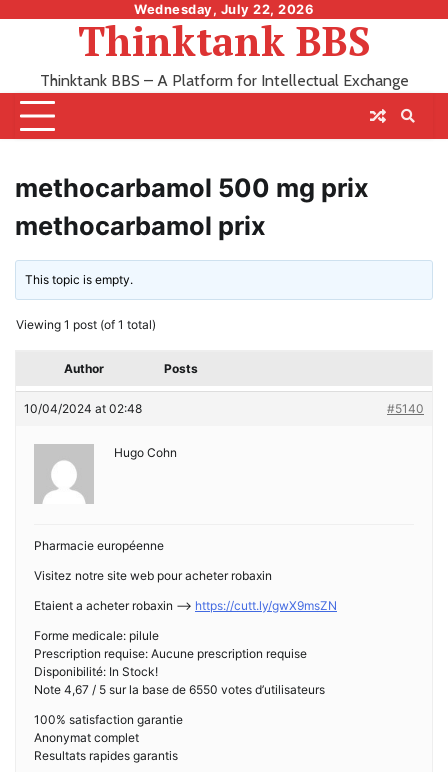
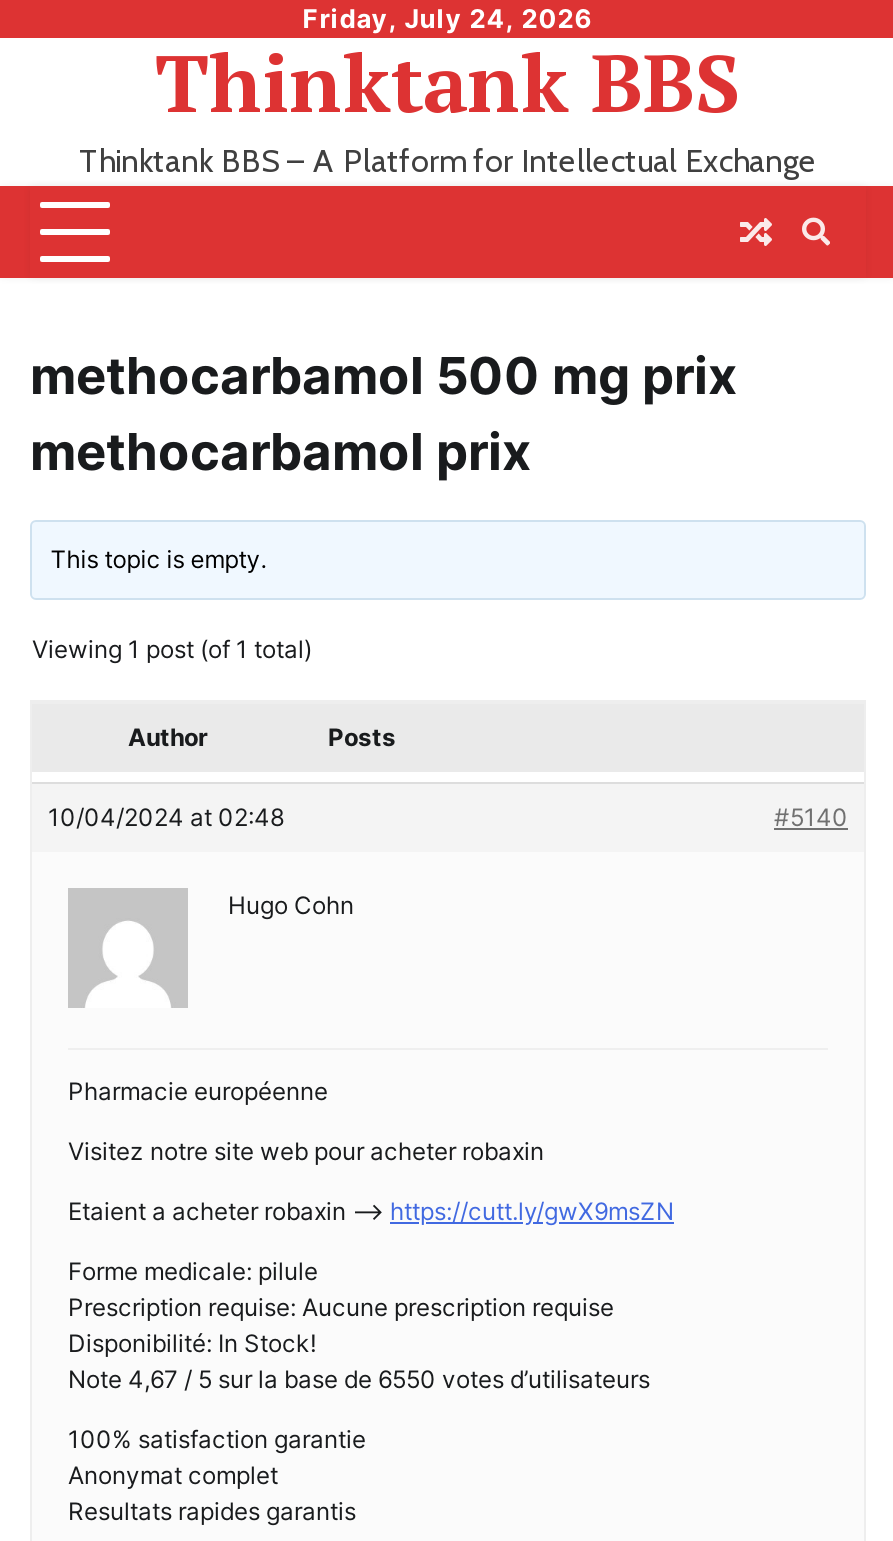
[134,1,314,17] Wednesday, July 22, 2026 -> [302,2,594,34] Friday, July 24, 2026

